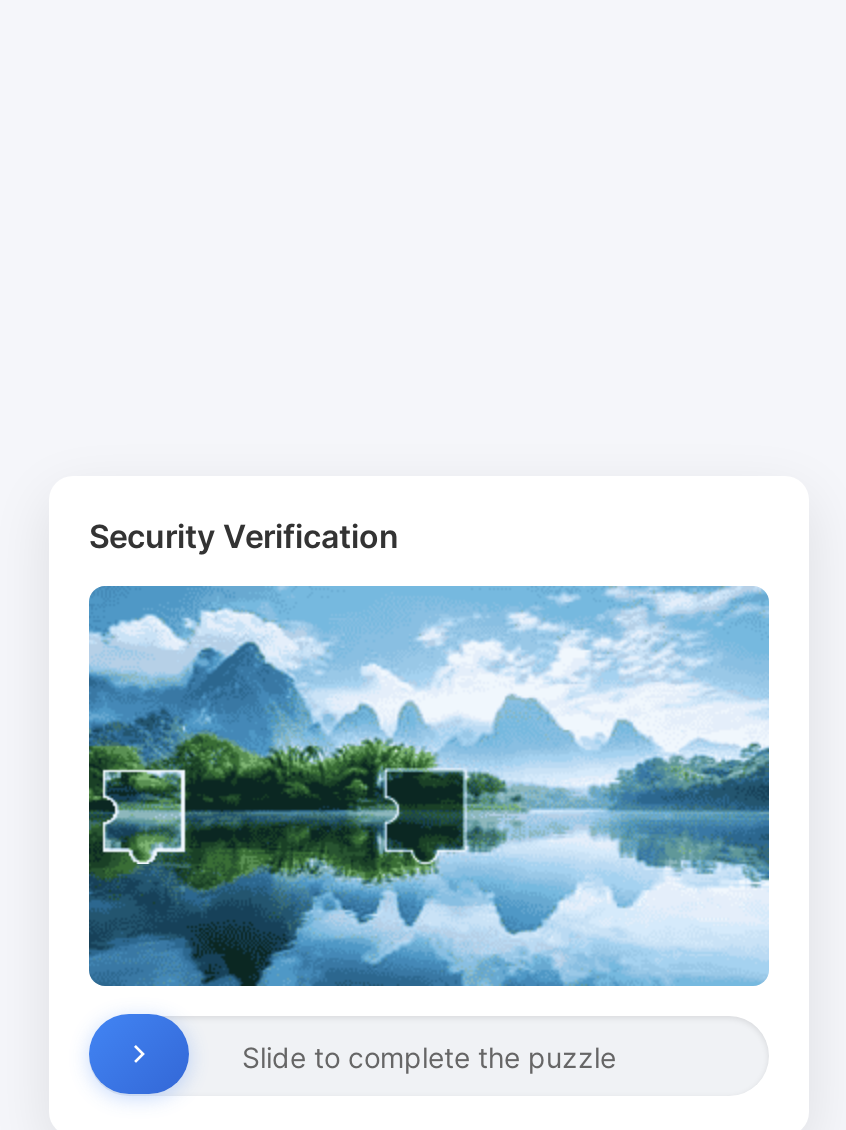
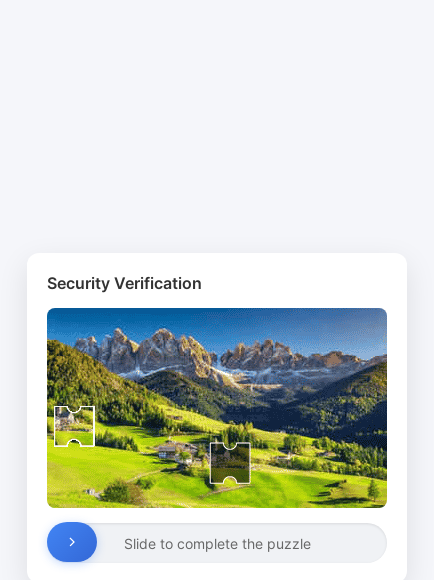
[87,584,771,988] [image] -> [46,307,388,509] [image]

